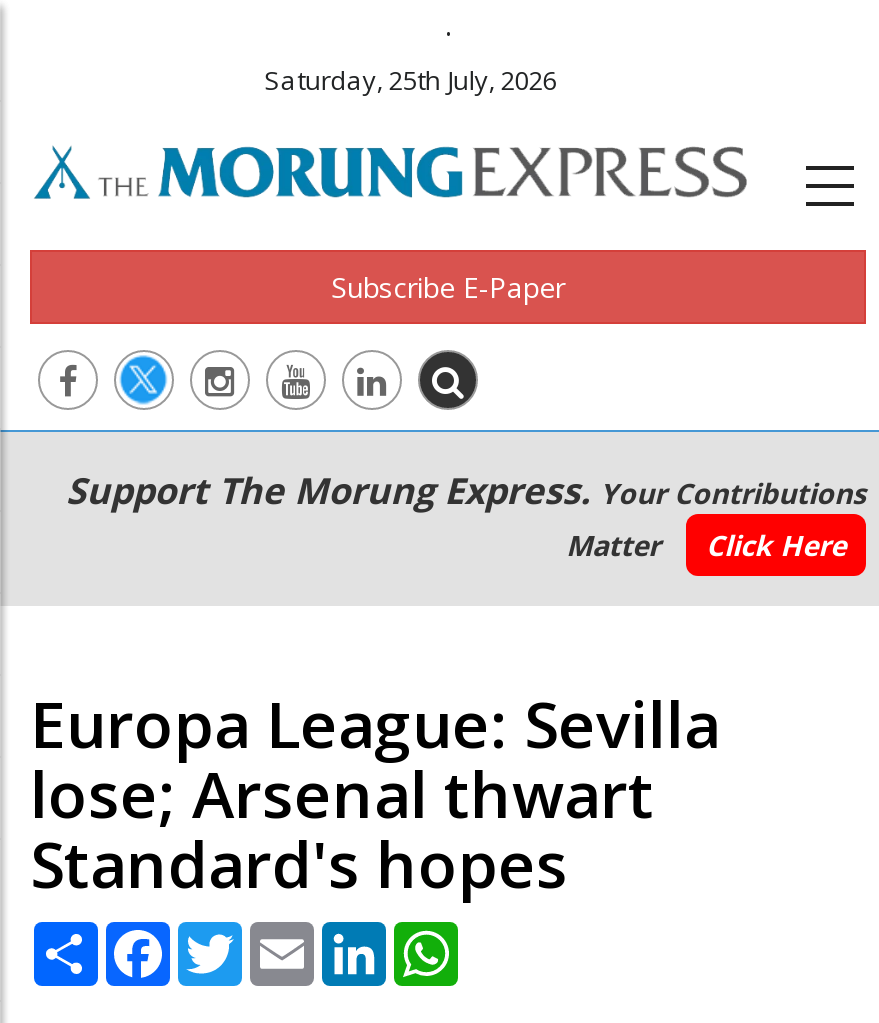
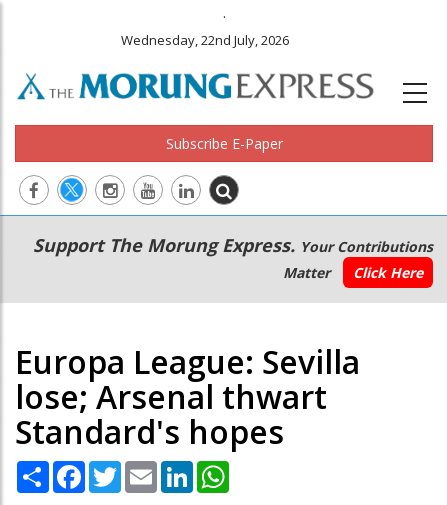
[265,62,557,98] Saturday, 25th July, 2026 -> [121,31,289,49] Wednesday, 22nd July, 2026

